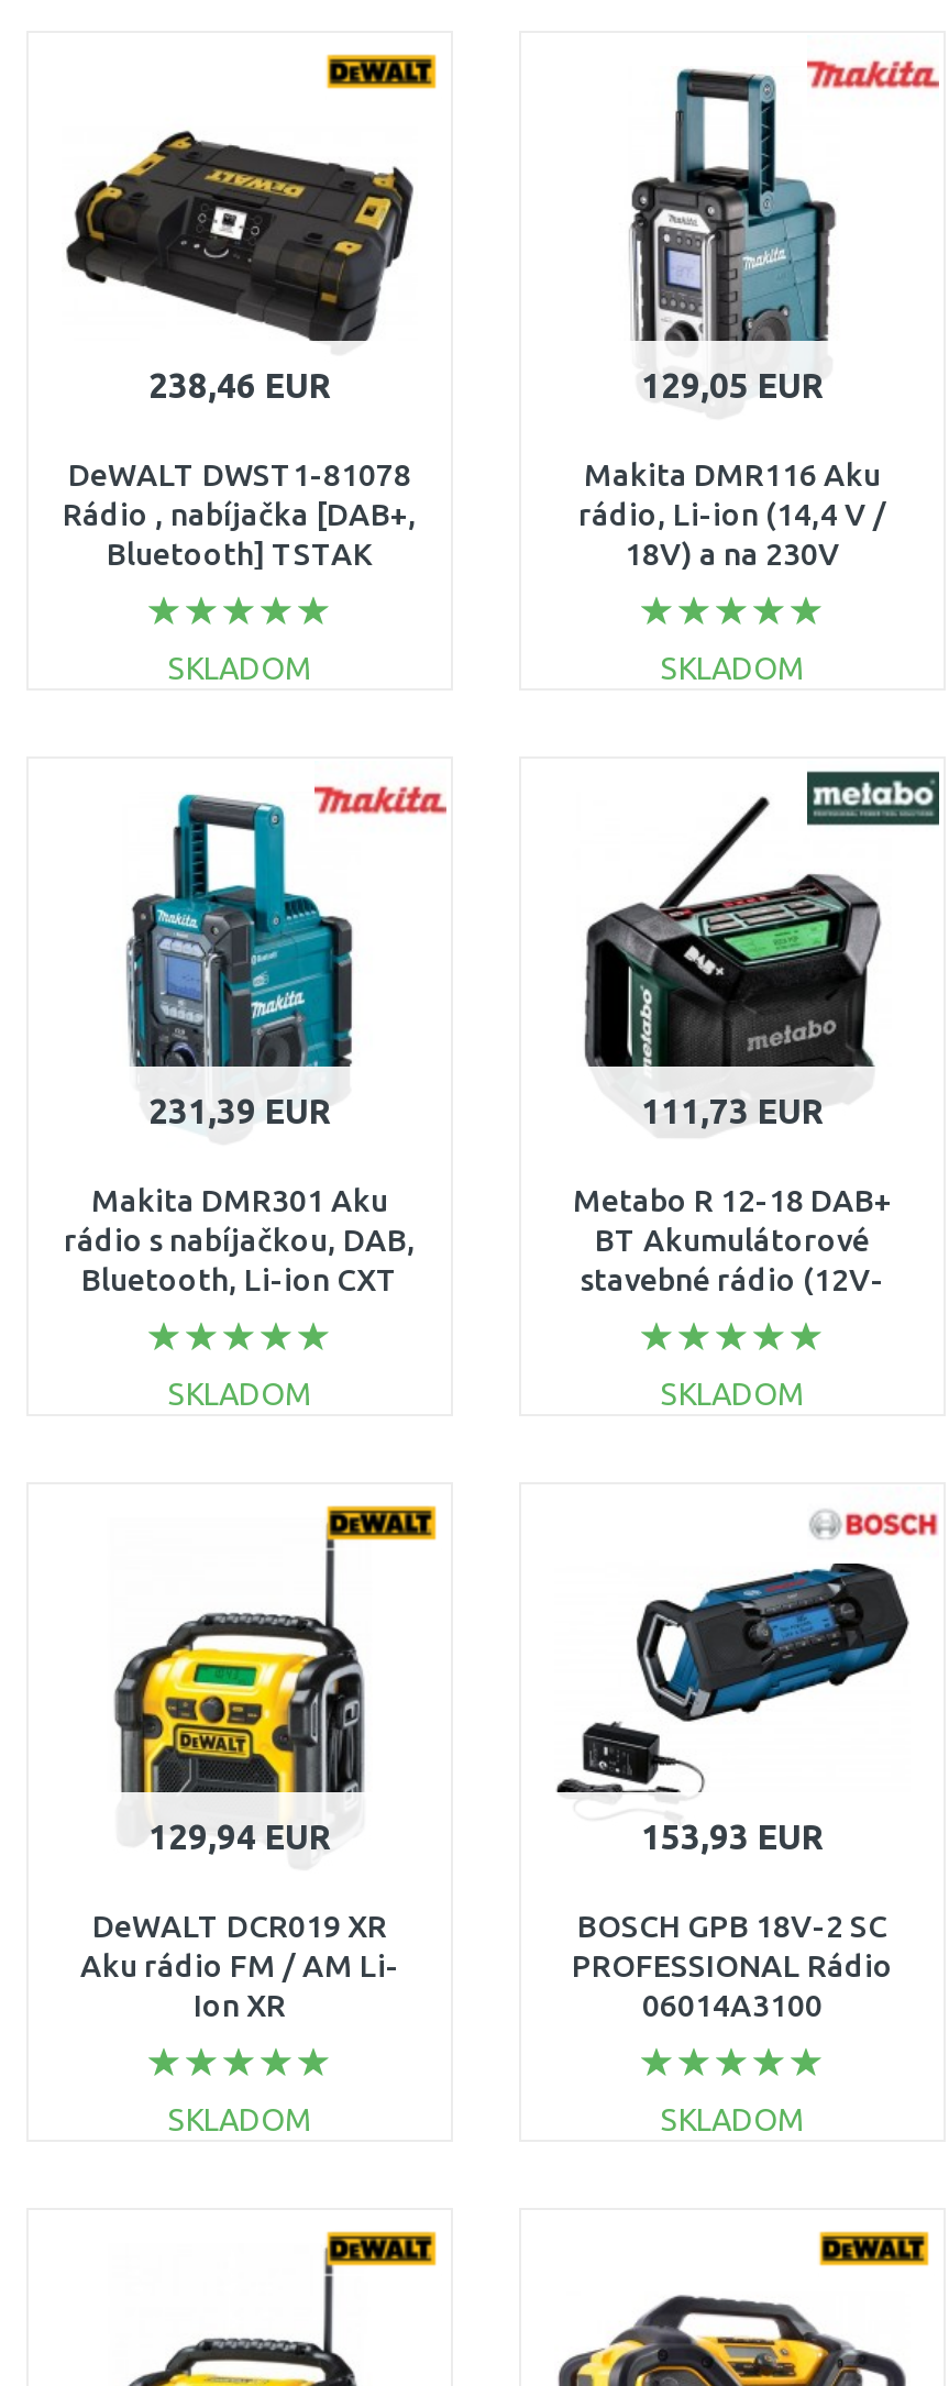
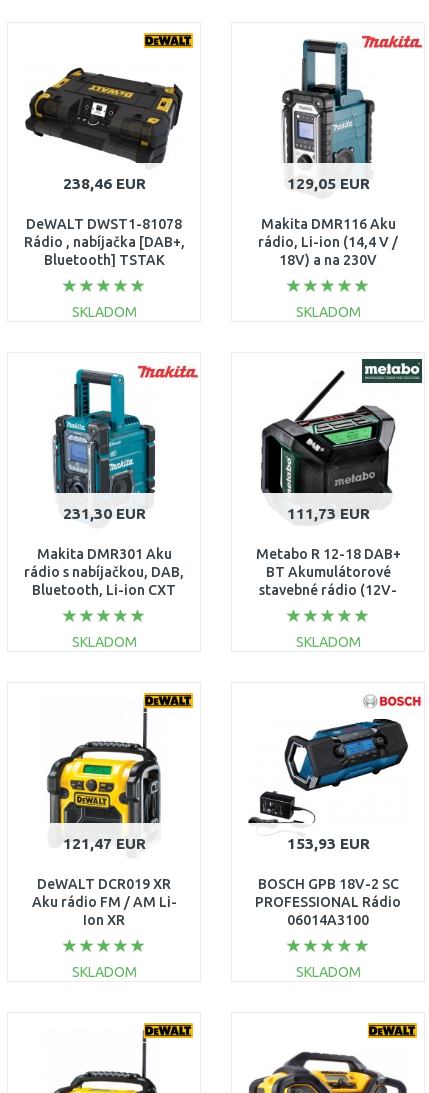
[148,1093,331,1130] 231,39 EUR -> [62,505,145,522] 231,30 EUR
[148,1819,331,1856] 129,94 EUR -> [62,835,145,852] 121,47 EUR

